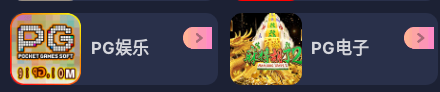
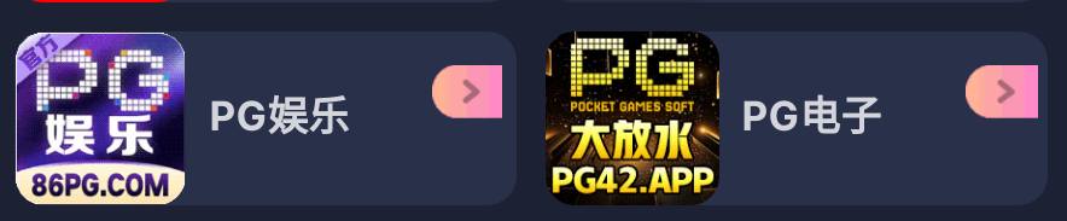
[9,12,82,86] [image] -> [12,29,188,208] [image]
[229,12,303,86] [image] -> [546,31,719,205] [image]

